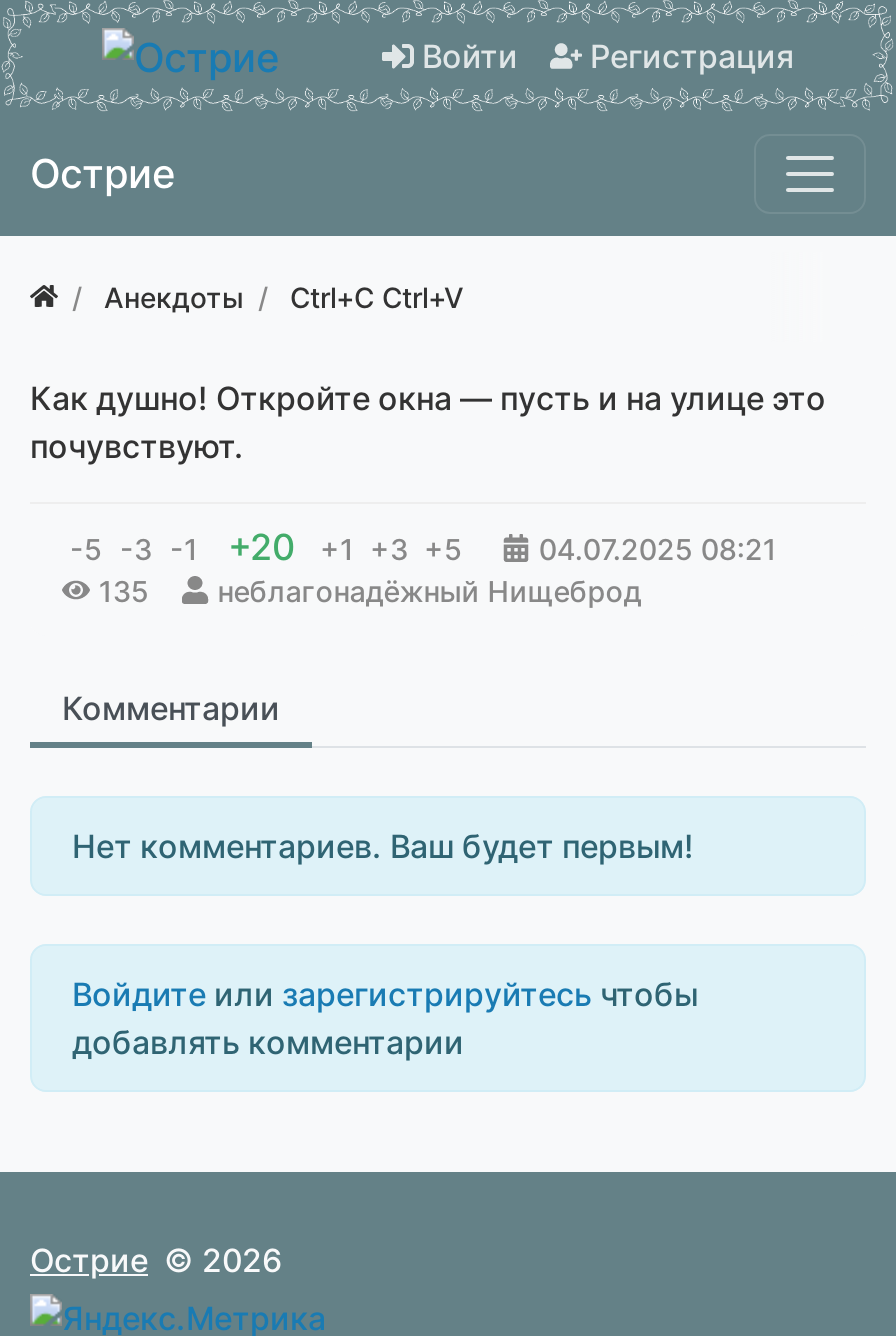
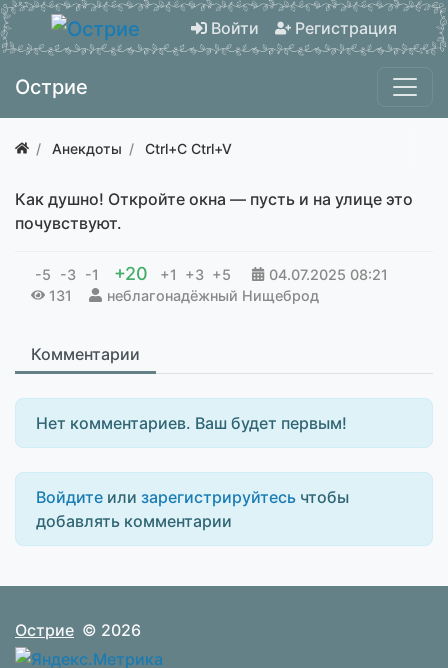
[91,573,149,607] 135 -> [45,286,72,303] 131

